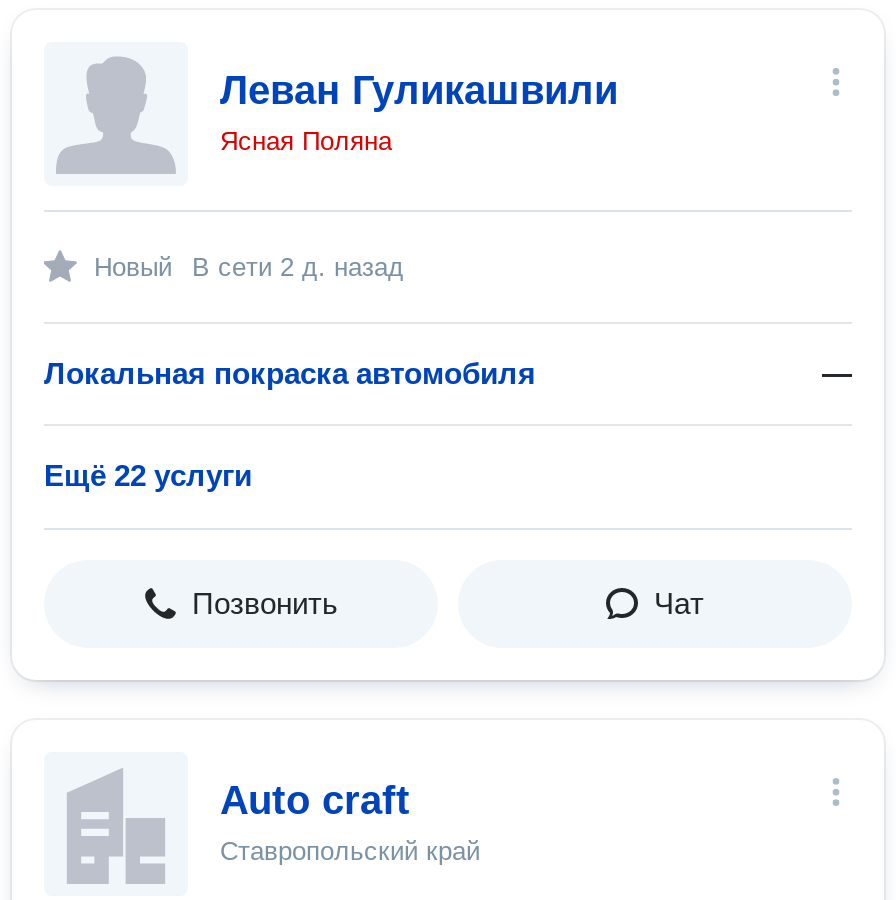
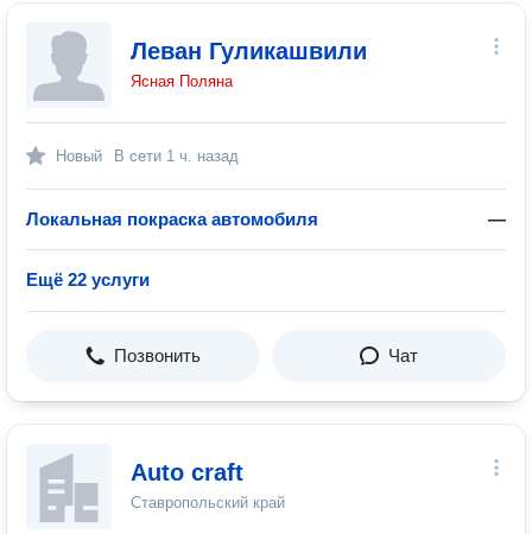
[94,252,404,282] Новый В сети 2 д. назад -> [56,147,239,165] Новый В сети 1 ч. назад

